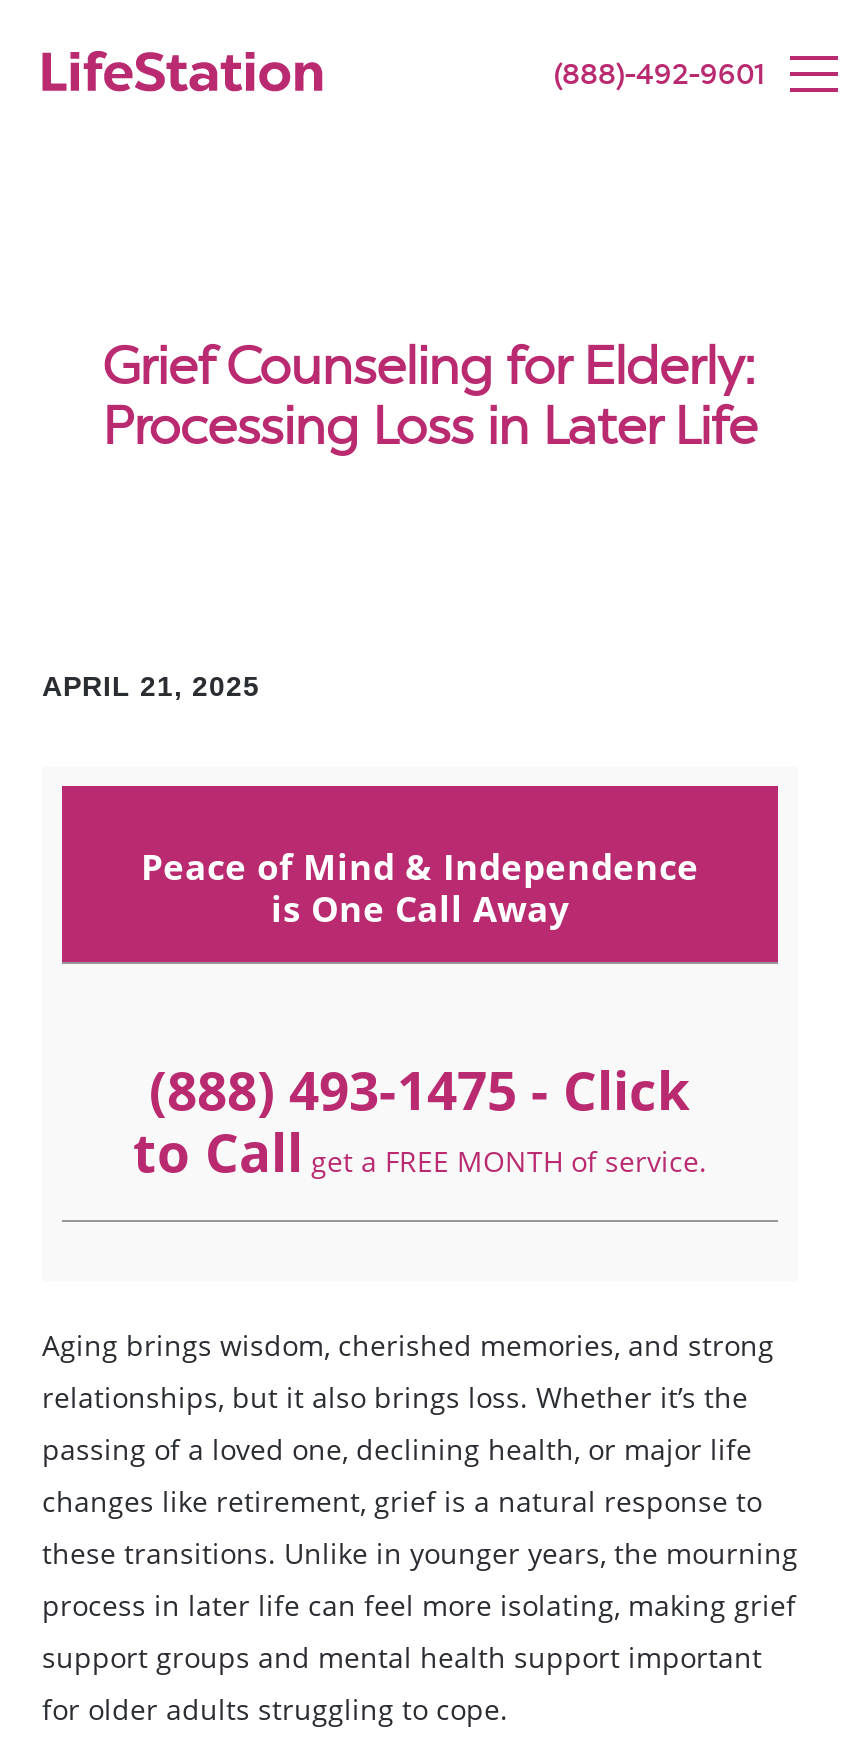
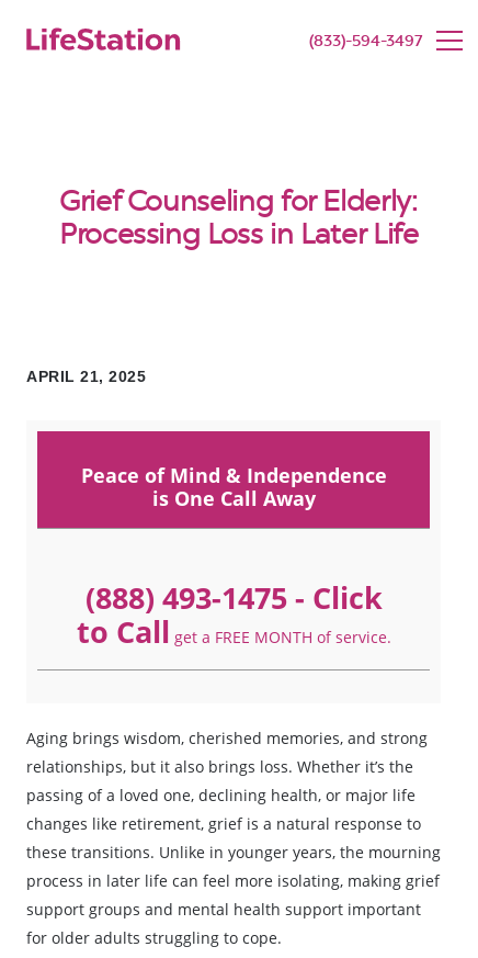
[554,58,764,92] (888)-492-9601 -> [309,32,422,50] (833)-594-3497

